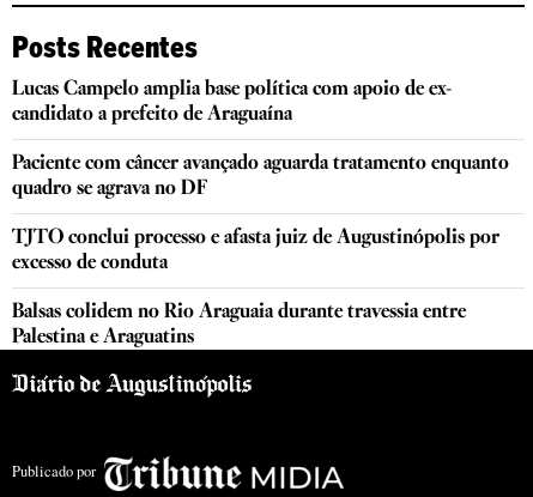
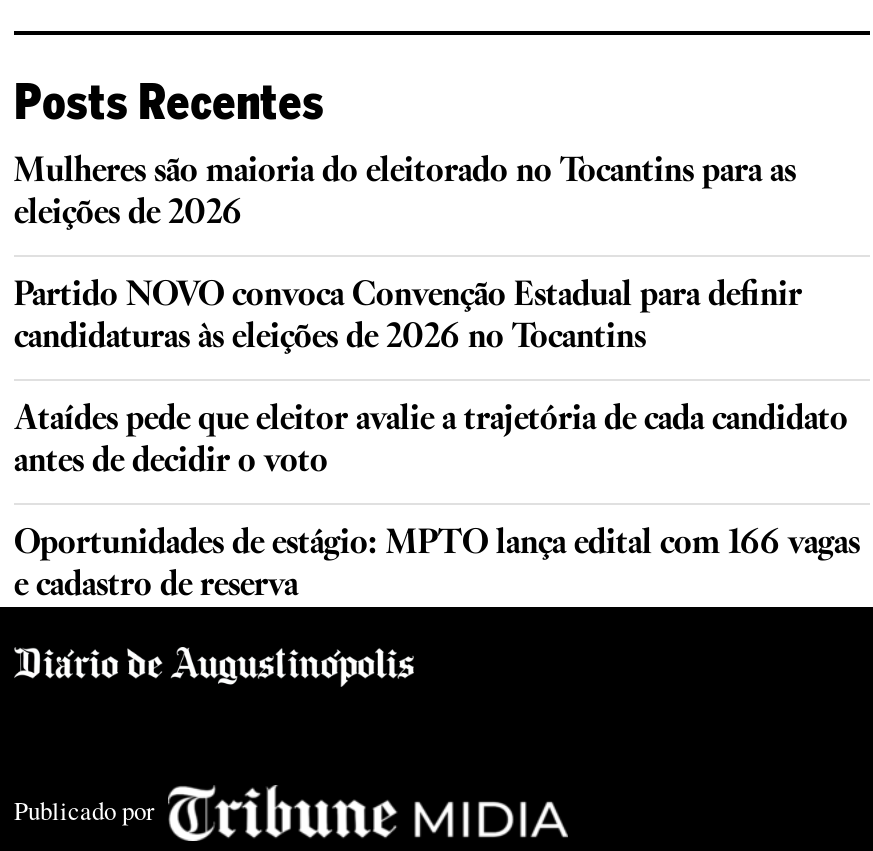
[12,75,452,130] Lucas Campelo amplia base política com apoio de ex- | candidato a prefeito de Araguaína -> [14,147,796,239] Mulheres são maioria do eleitorado no Tocantins para as | eleições de 2026
[12,149,509,204] Paciente com câncer avançado aguarda tratamento enquanto | quadro se agrava no DF -> [14,271,802,363] Partido NOVO convoca Convenção Estadual para definir | candidaturas às eleições de 2026 no Tocantins
[12,223,499,278] TJTO conclui processo e afasta juiz de Augustinópolis por | excesso de conduta -> [14,395,848,487] Ataídes pede que eleitor avalie a trajetória de cada candidato | antes de decidir o voto
[12,297,466,352] Balsas colidem no Rio Araguaia durante travessia entre | Palestina e Araguatins -> [14,519,860,611] Oportunidades de estágio: MPTO lança edital com 166 vagas | e cadastro de reserva

